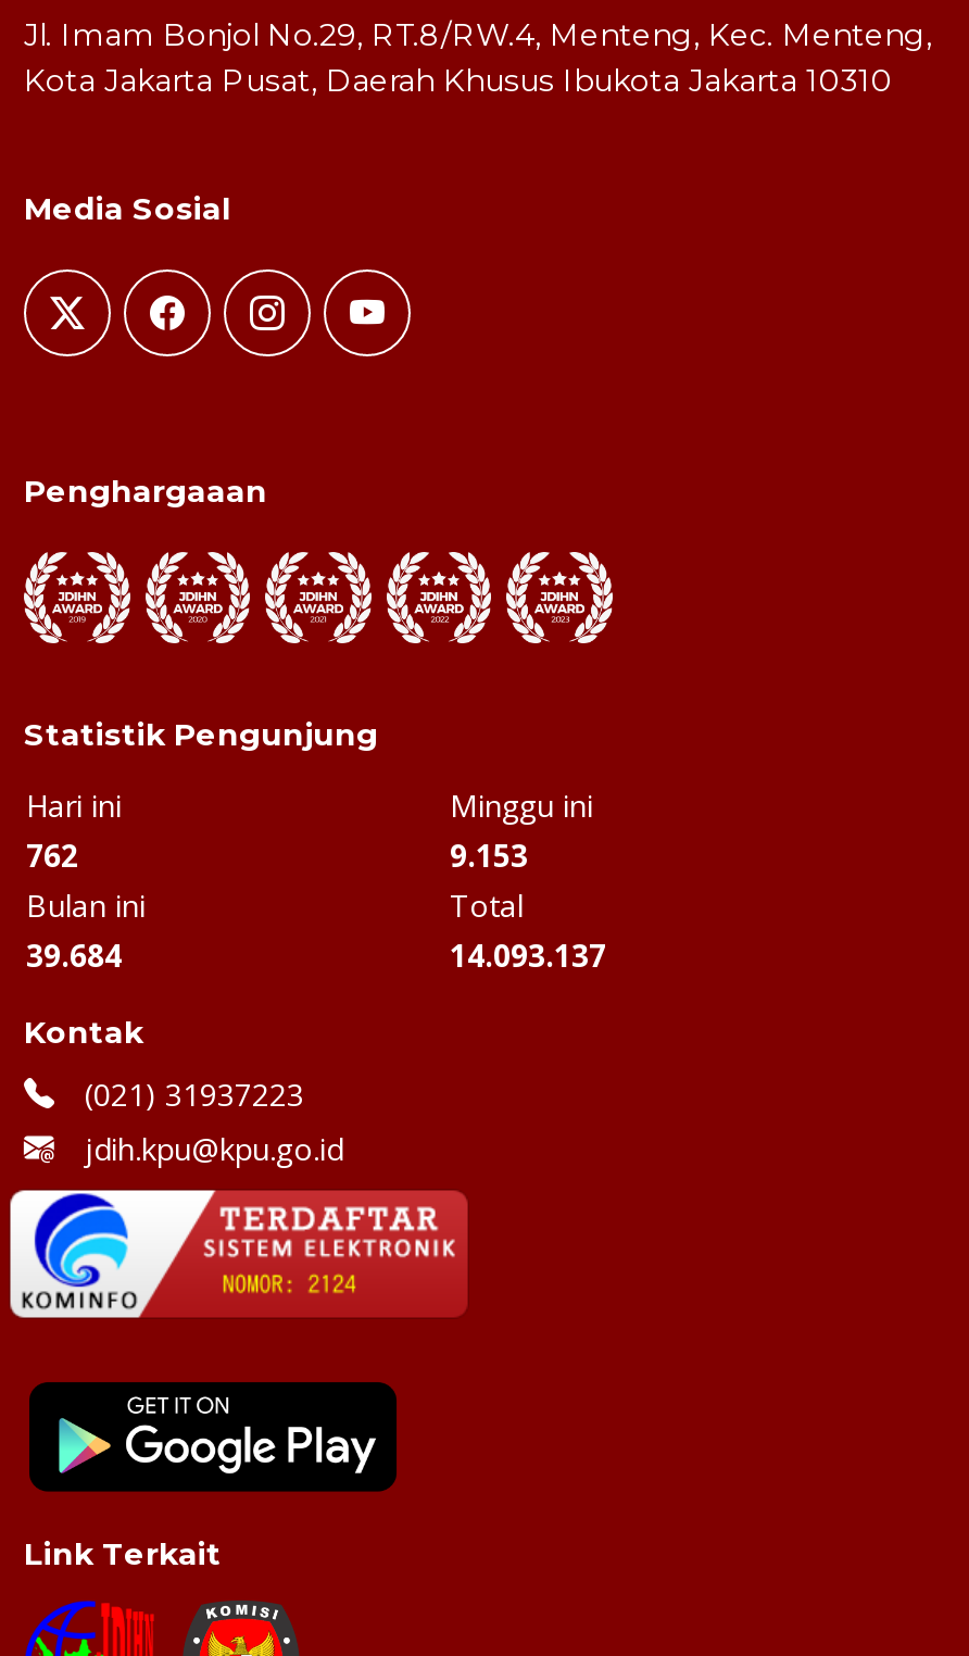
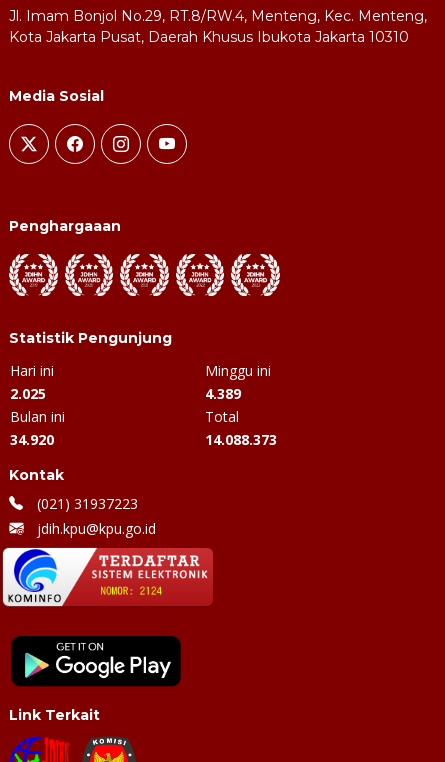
[26,834,78,875] 762 -> [10,384,46,403] 2.025
[450,834,528,875] 9.153 -> [205,384,241,403] 4.389
[26,934,122,975] 39.684 -> [10,430,54,449] 34.920
[450,934,606,975] 14.093.137 -> [205,430,277,449] 14.088.373

